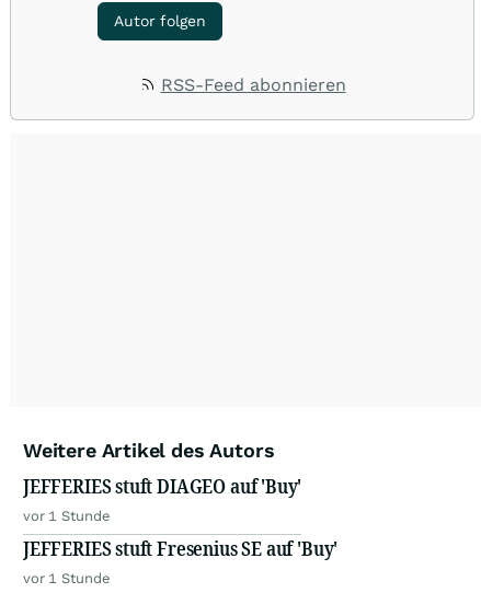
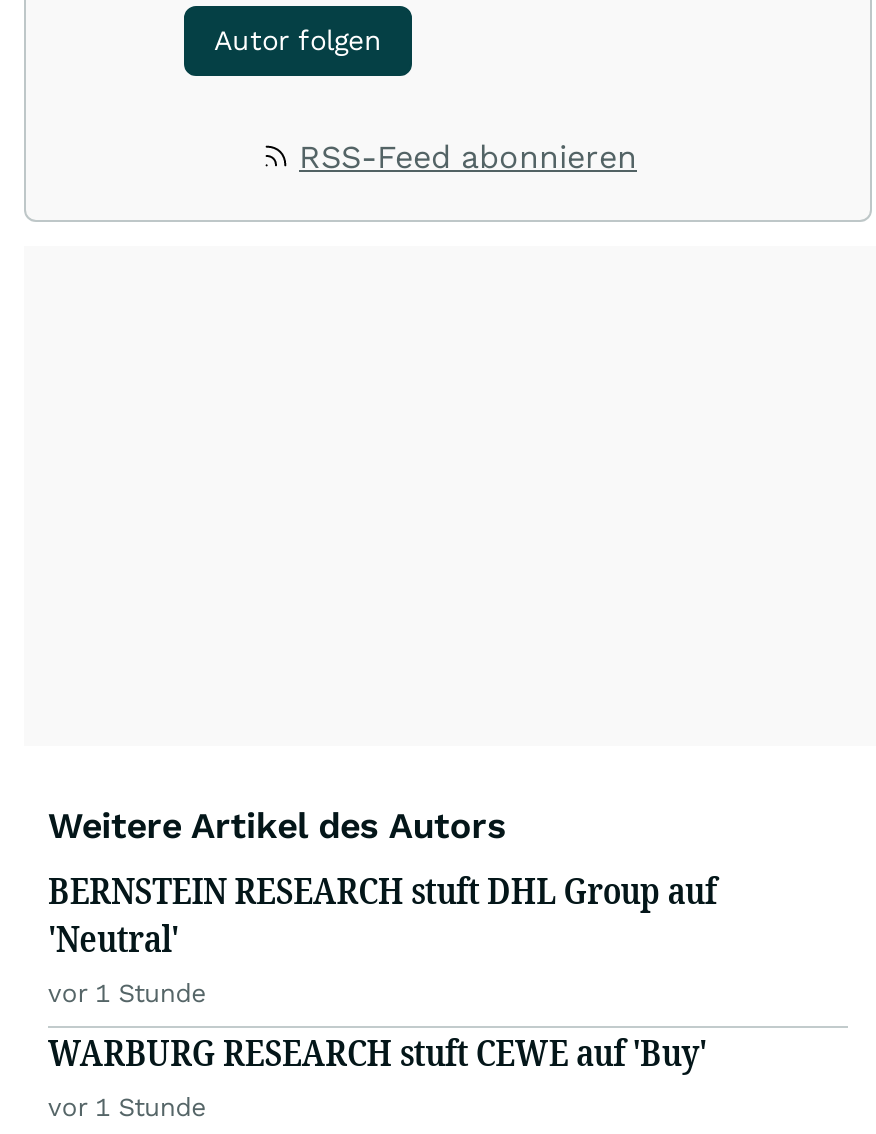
[23,473,302,499] JEFFERIES stuft DIAGEO auf 'Buy' -> [48,866,716,962] BERNSTEIN RESEARCH stuft DHL Group auf | 'Neutral'
[23,535,338,561] JEFFERIES stuft Fresenius SE auf 'Buy' -> [48,1028,707,1076] WARBURG RESEARCH stuft CEWE auf 'Buy'

